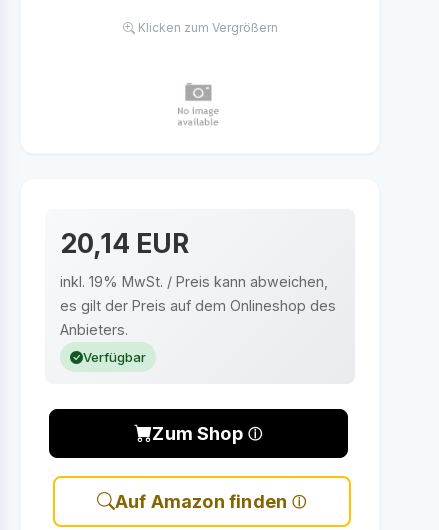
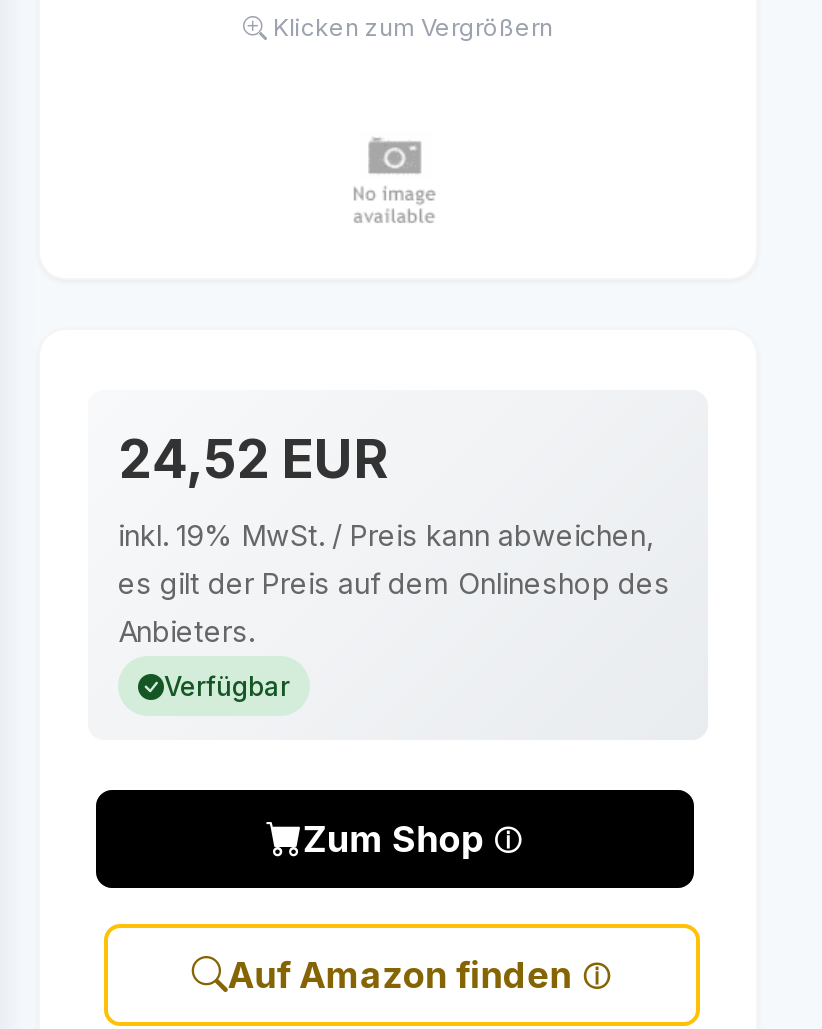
[60,227,189,259] 20,14 EUR -> [118,426,388,490] 24,52 EUR

